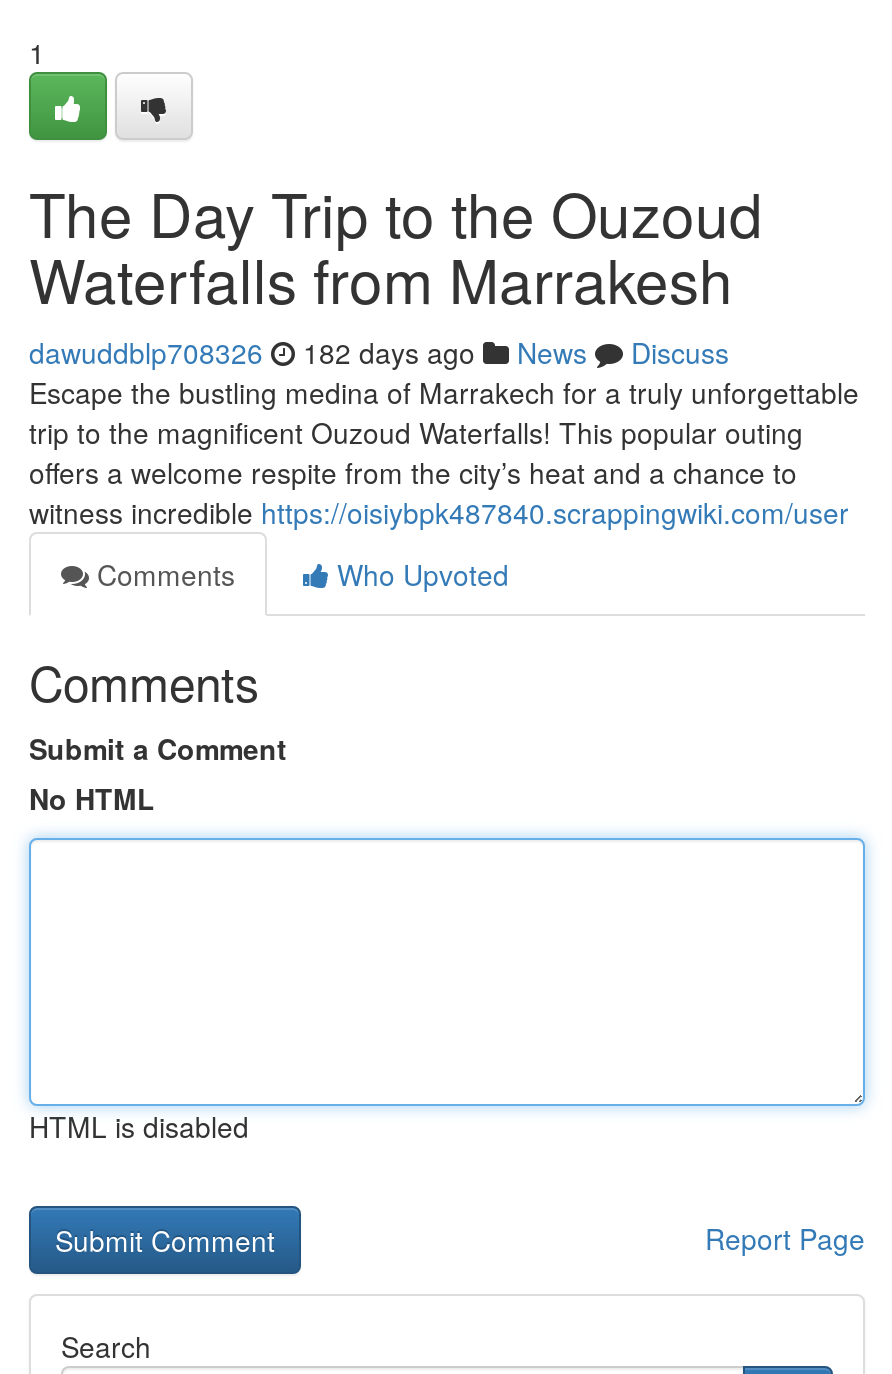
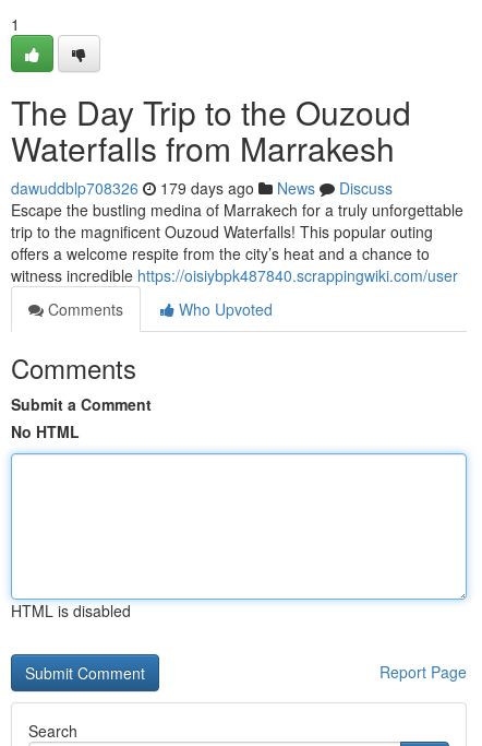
[29,332,729,372] dawuddblp708326 182 days ago News Discuss -> [11,177,393,199] dawuddblp708326 179 days ago News Discuss

